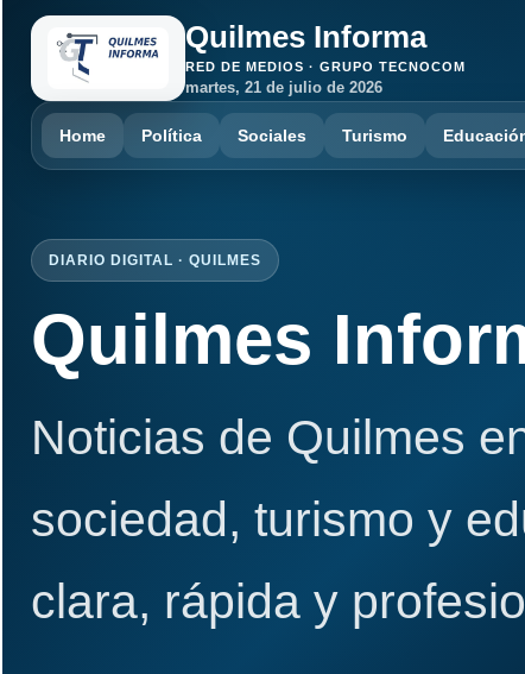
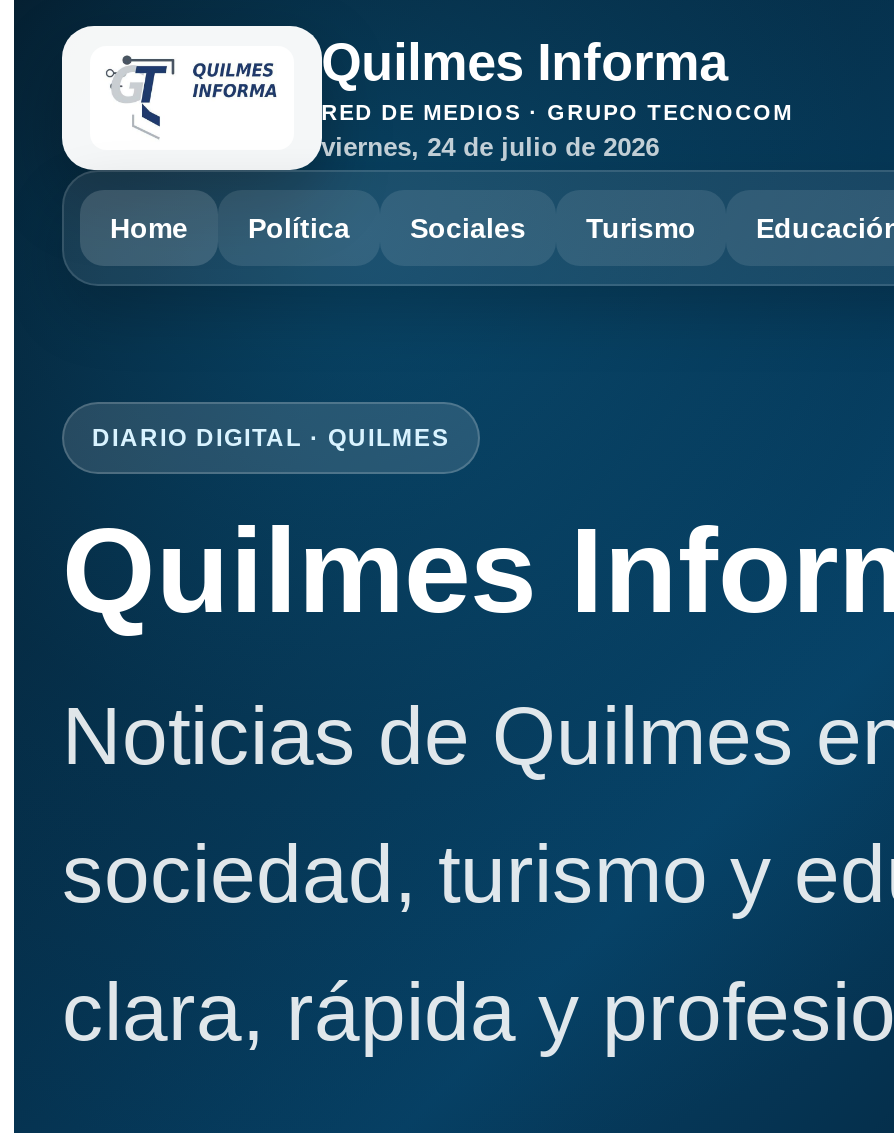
[185,78,382,96] martes, 21 de julio de 2026 -> [321,131,659,161] viernes, 24 de julio de 2026

